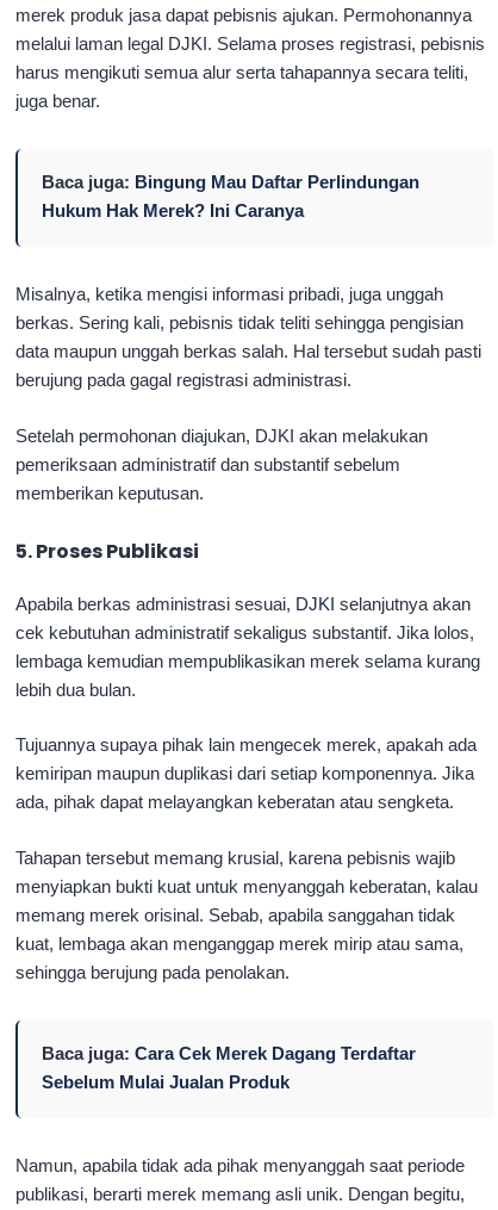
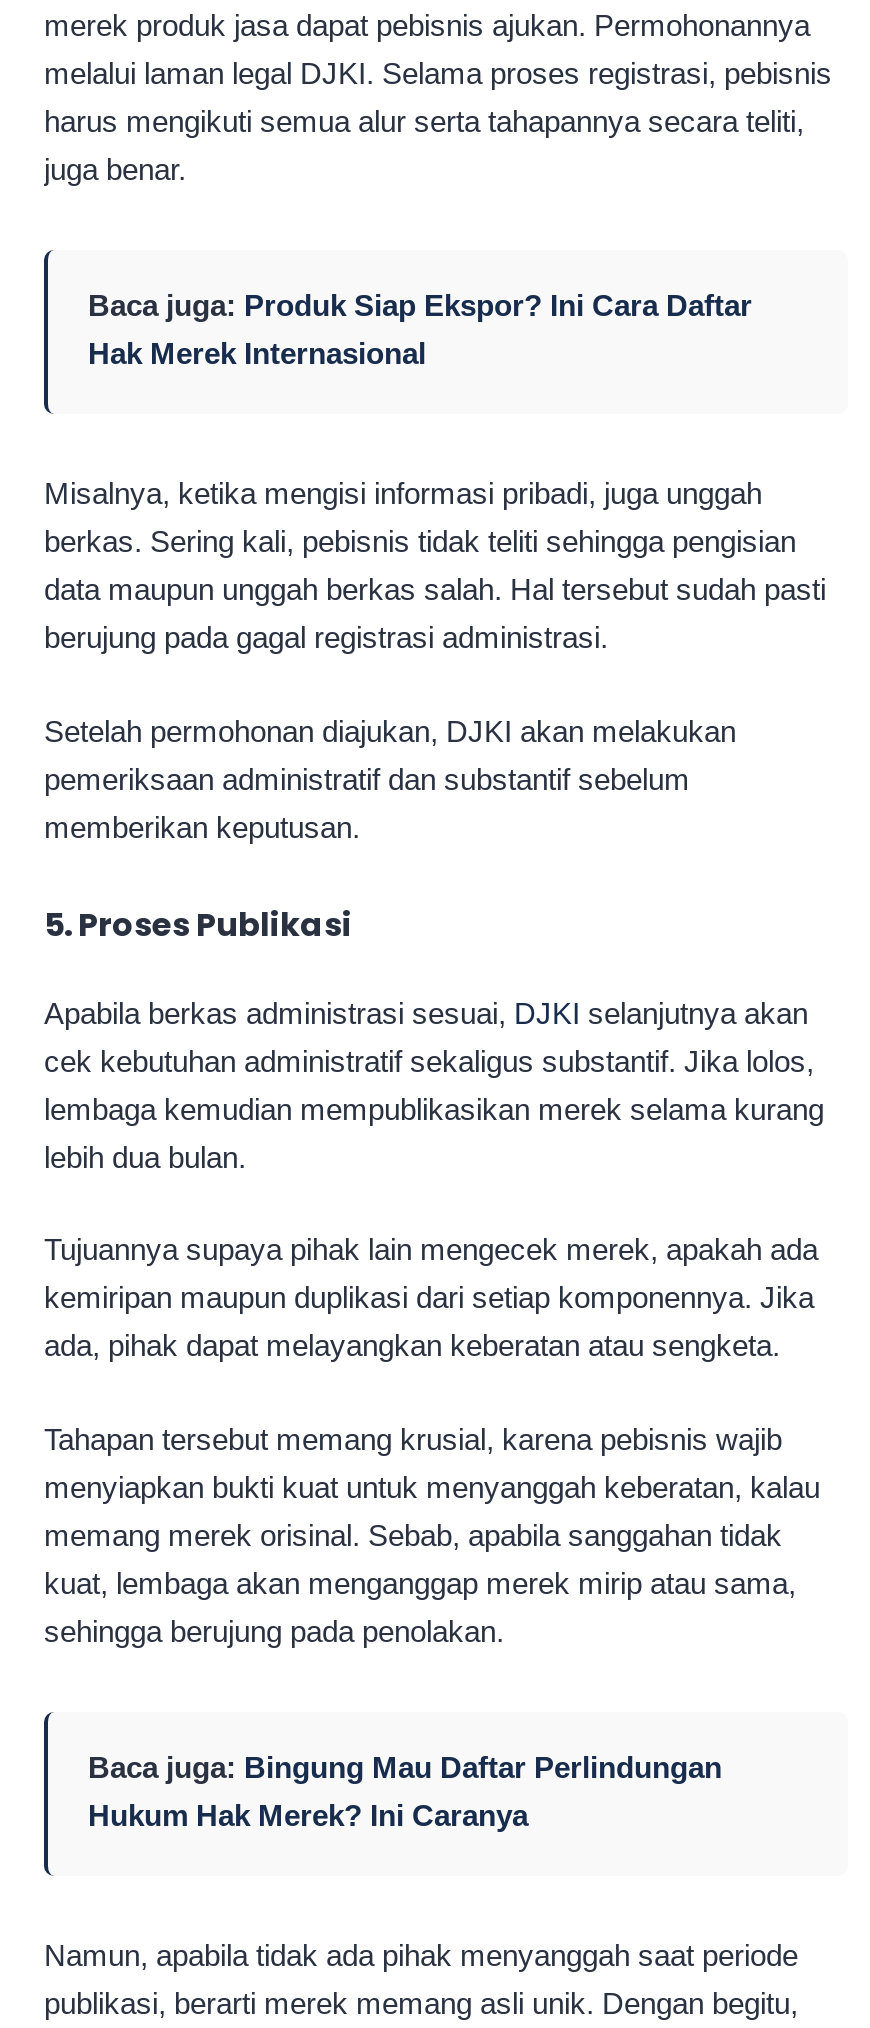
none -> [88,288,752,370] Baca juga: Produk Siap Ekspor? Ini Cara Daftar | Hak Merek Internasional
moved [42,172,419,221] -> [88,1749,722,1831]: Baca juga: Bingung Mau Daftar Perlindungan | Hukum Hak Merek? Ini Caranya
[42,1043,416,1092] Baca juga: Cara Cek Merek Dagang Terdaftar | Sebelum Mulai Jualan Produk -> none

